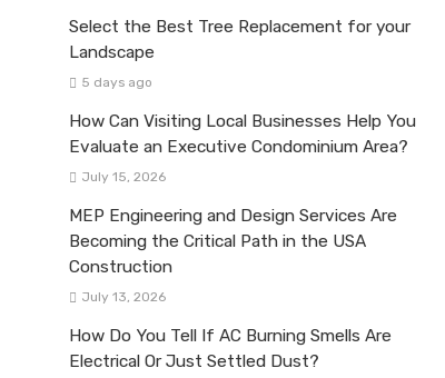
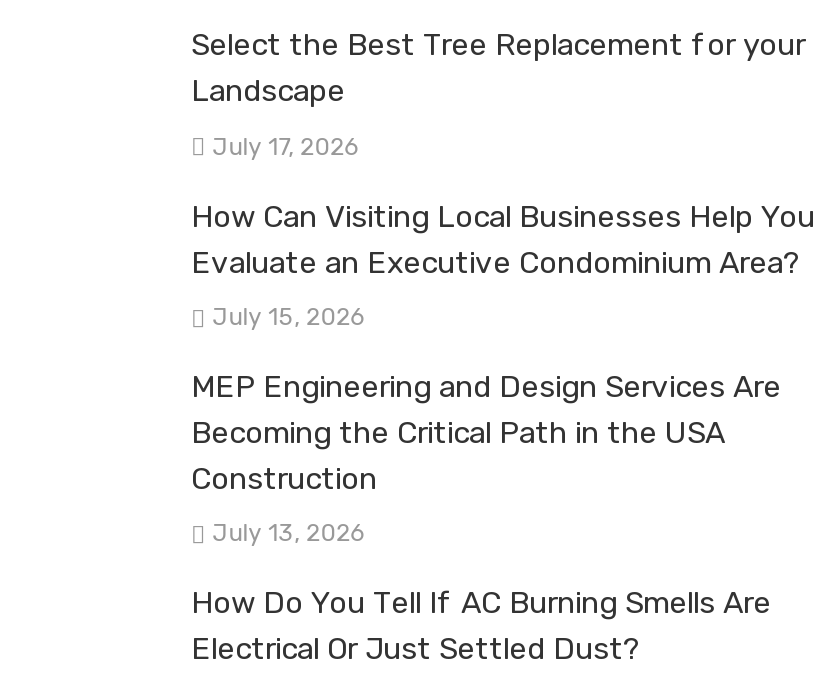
[81,74,152,90] 5 days ago -> [212,133,358,161] July 17, 2026

